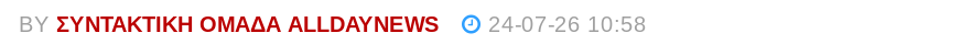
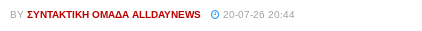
[19,11,647,35] BY ΣΥΝΤΑΚΤΙΚΉ ΟΜΆΔΑ ALLDAYNEWS 24-07-26 10:58 -> [10,8,295,19] BY ΣΥΝΤΑΚΤΙΚΉ ΟΜΆΔΑ ALLDAYNEWS 20-07-26 20:44

